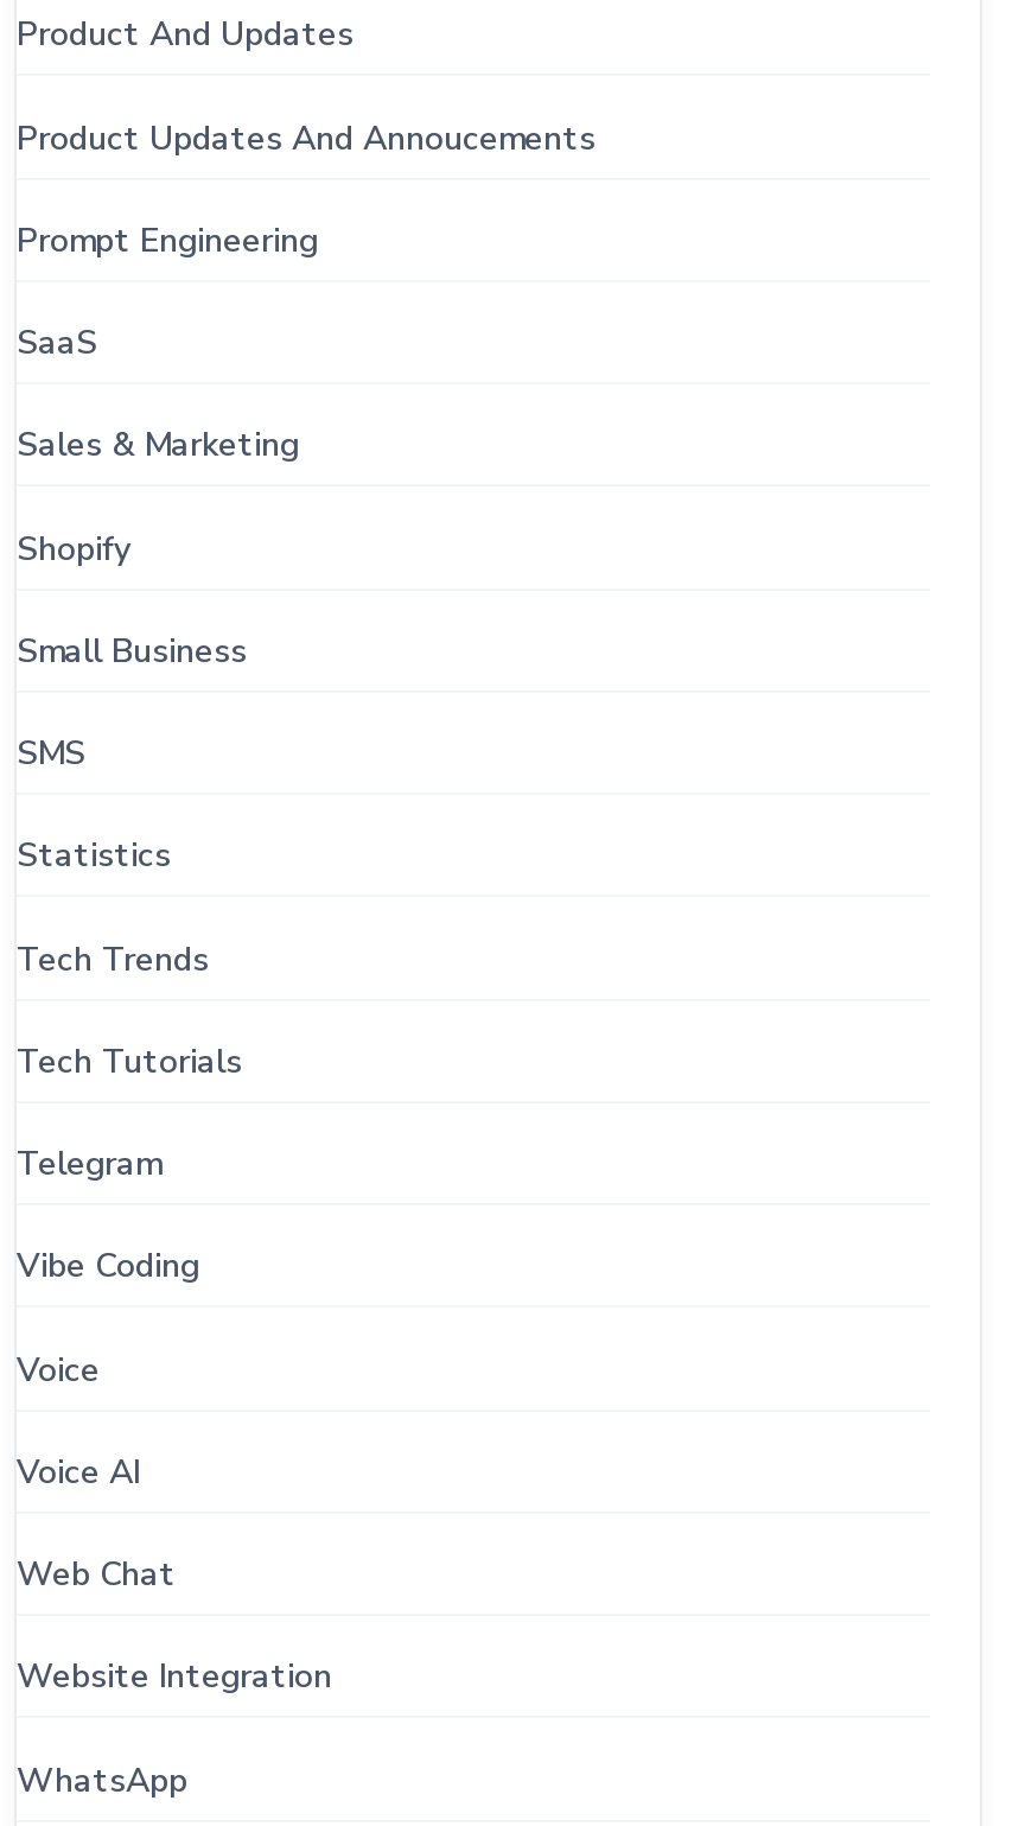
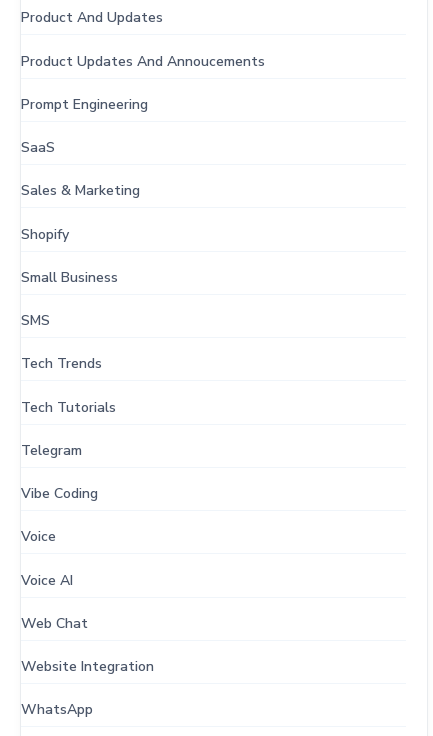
[17,834,171,879] Statistics -> none

